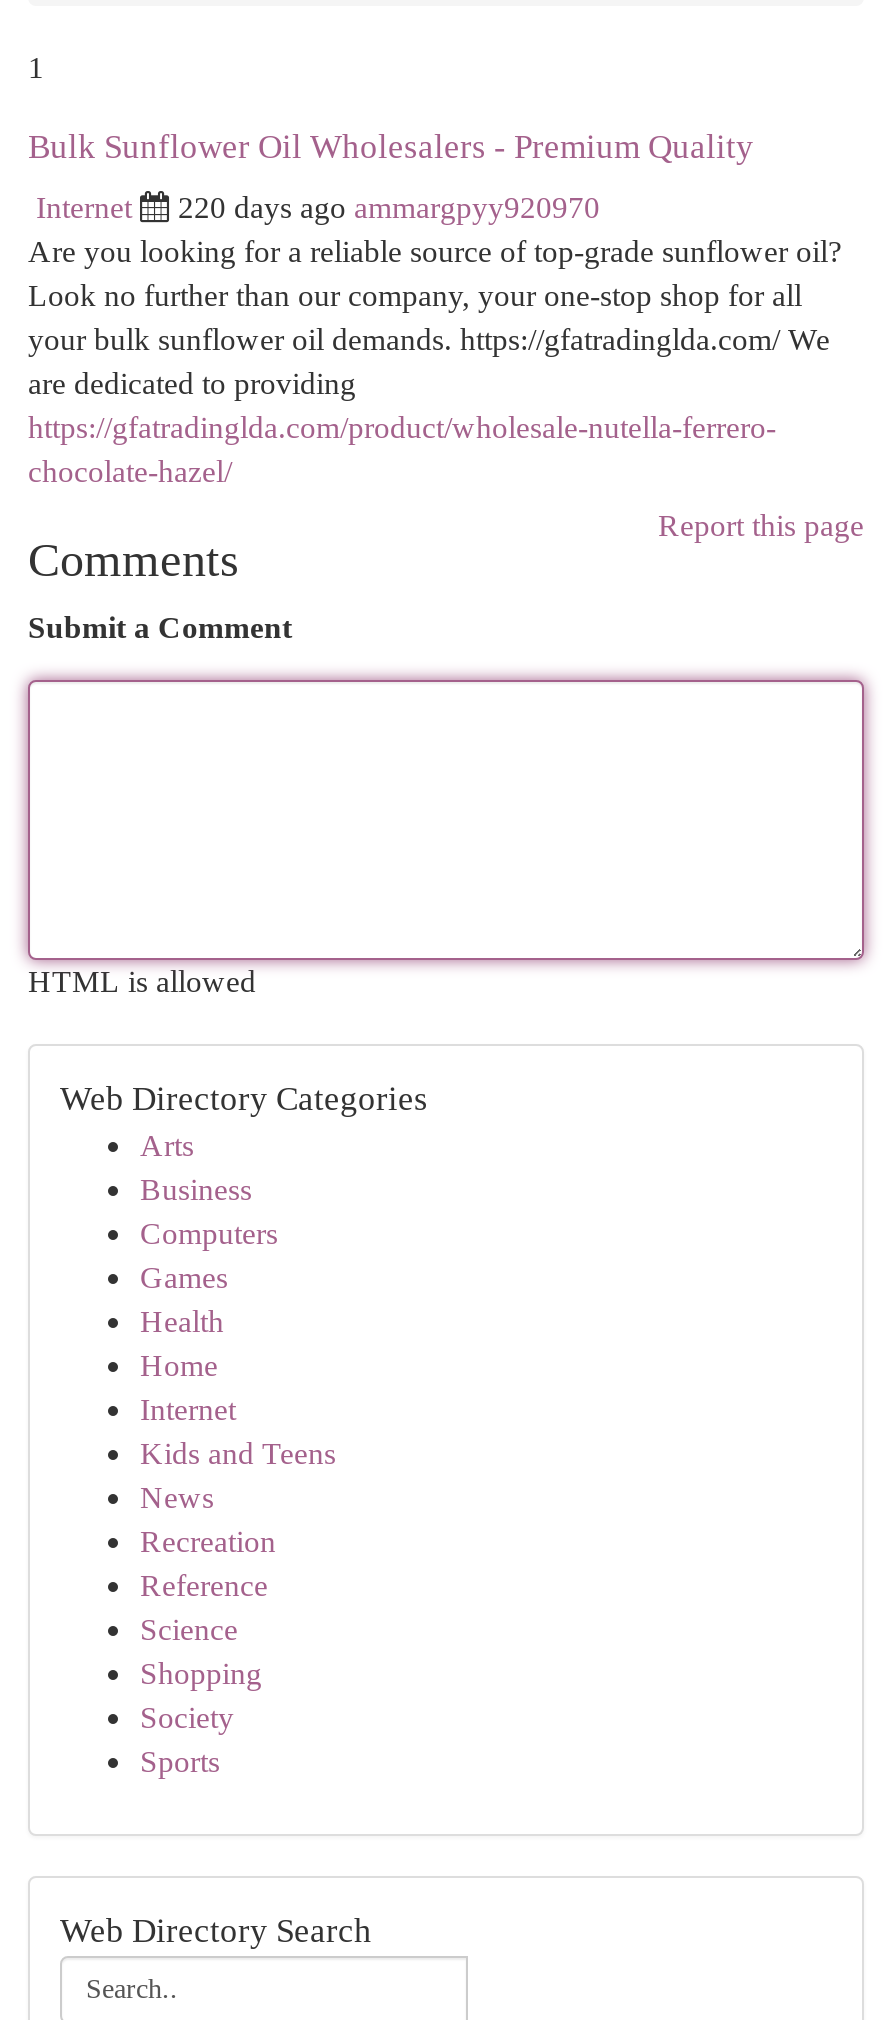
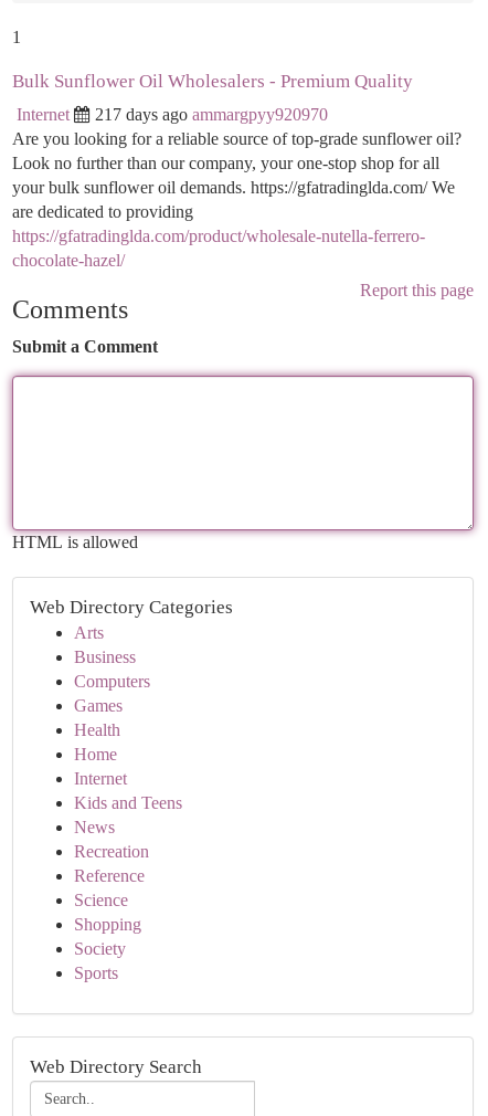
[178,190,600,224] 220 days ago ammargpyy920970 -> [95,105,328,124] 217 days ago ammargpyy920970

